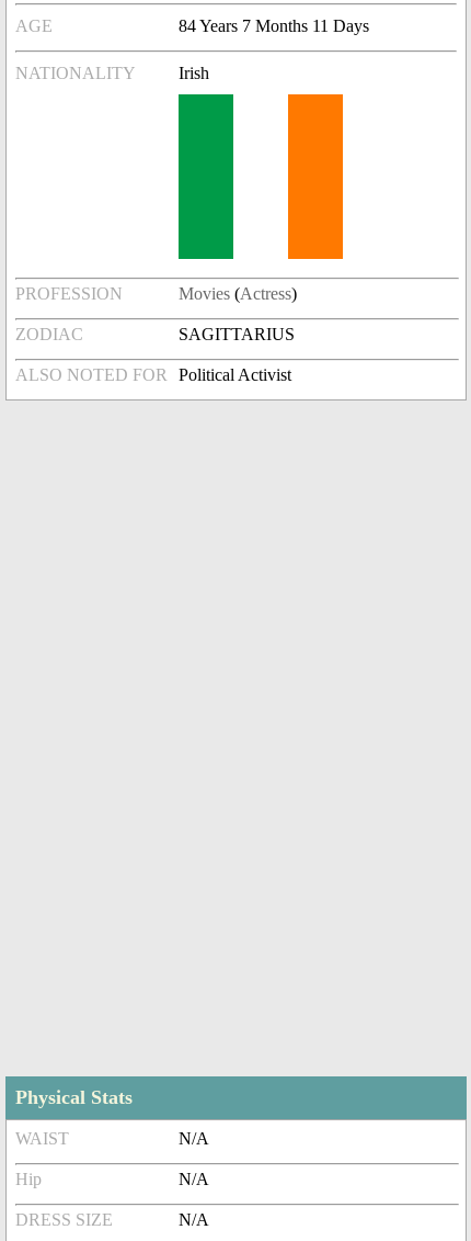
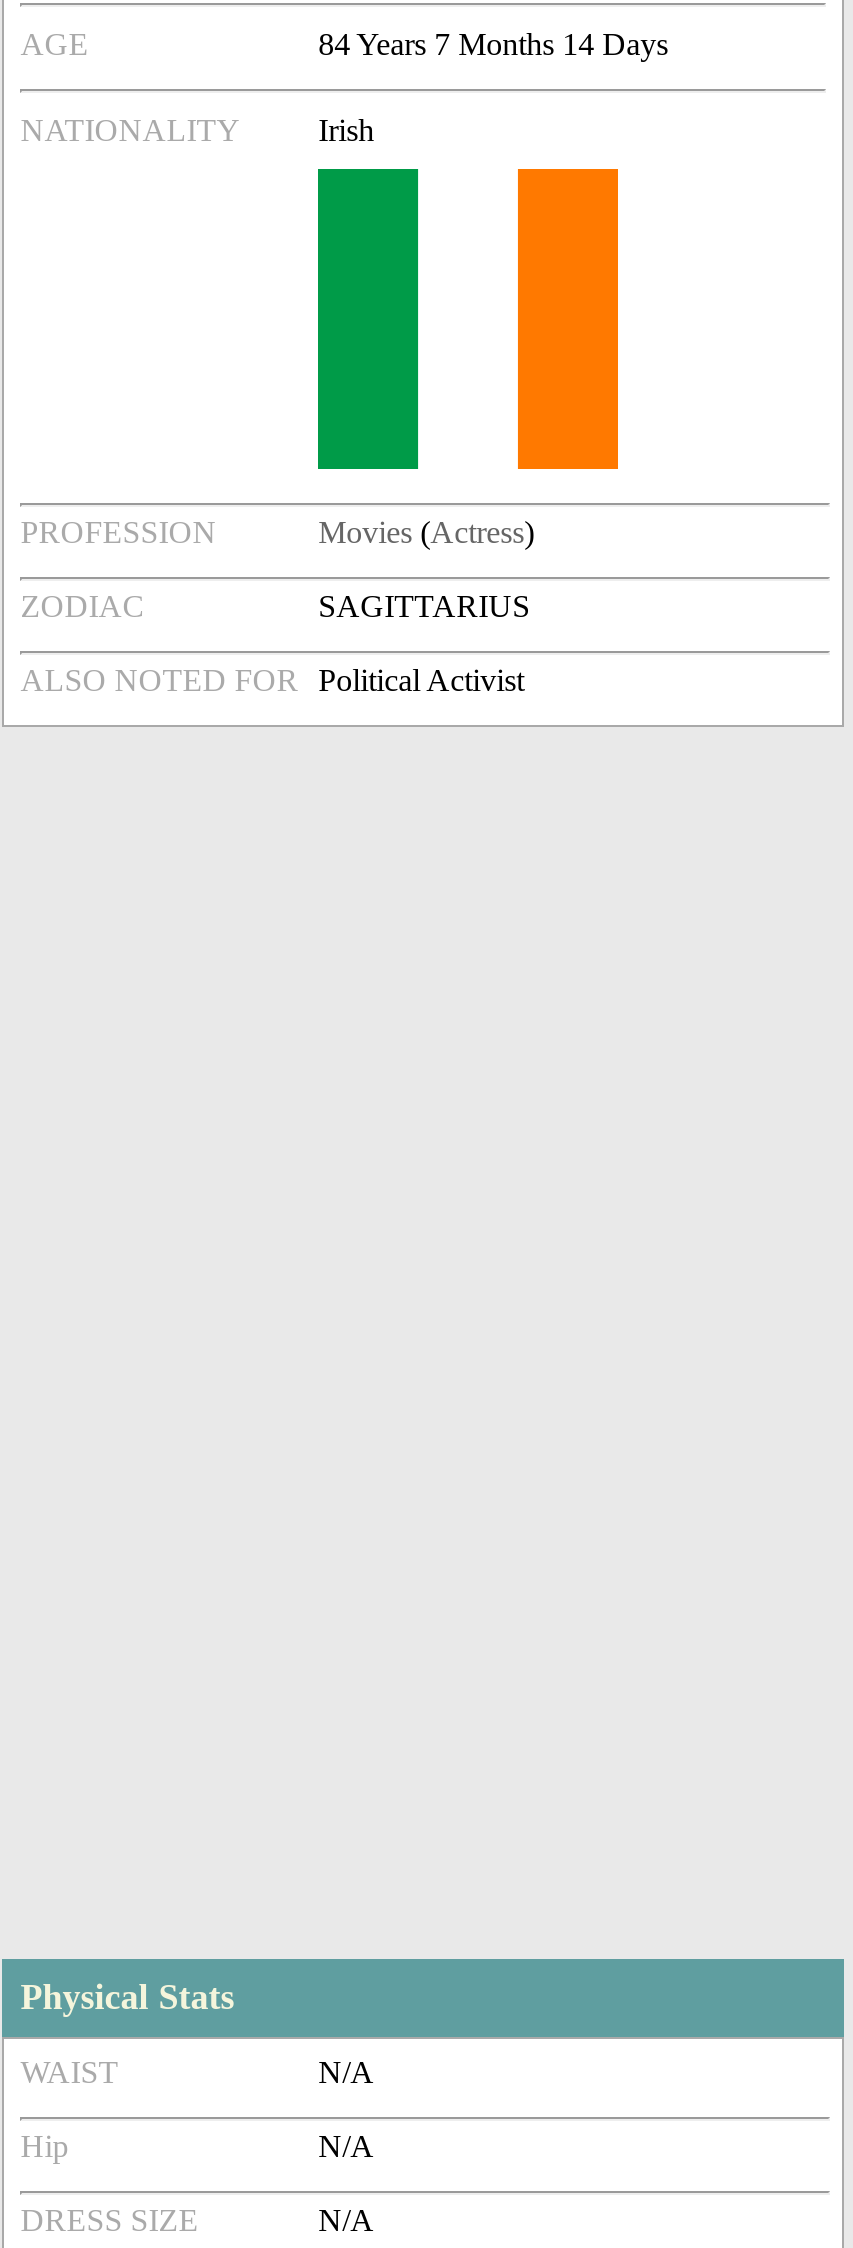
[179,17,369,36] 84 Years 7 Months 11 Days -> [318,28,668,62] 84 Years 7 Months 14 Days

